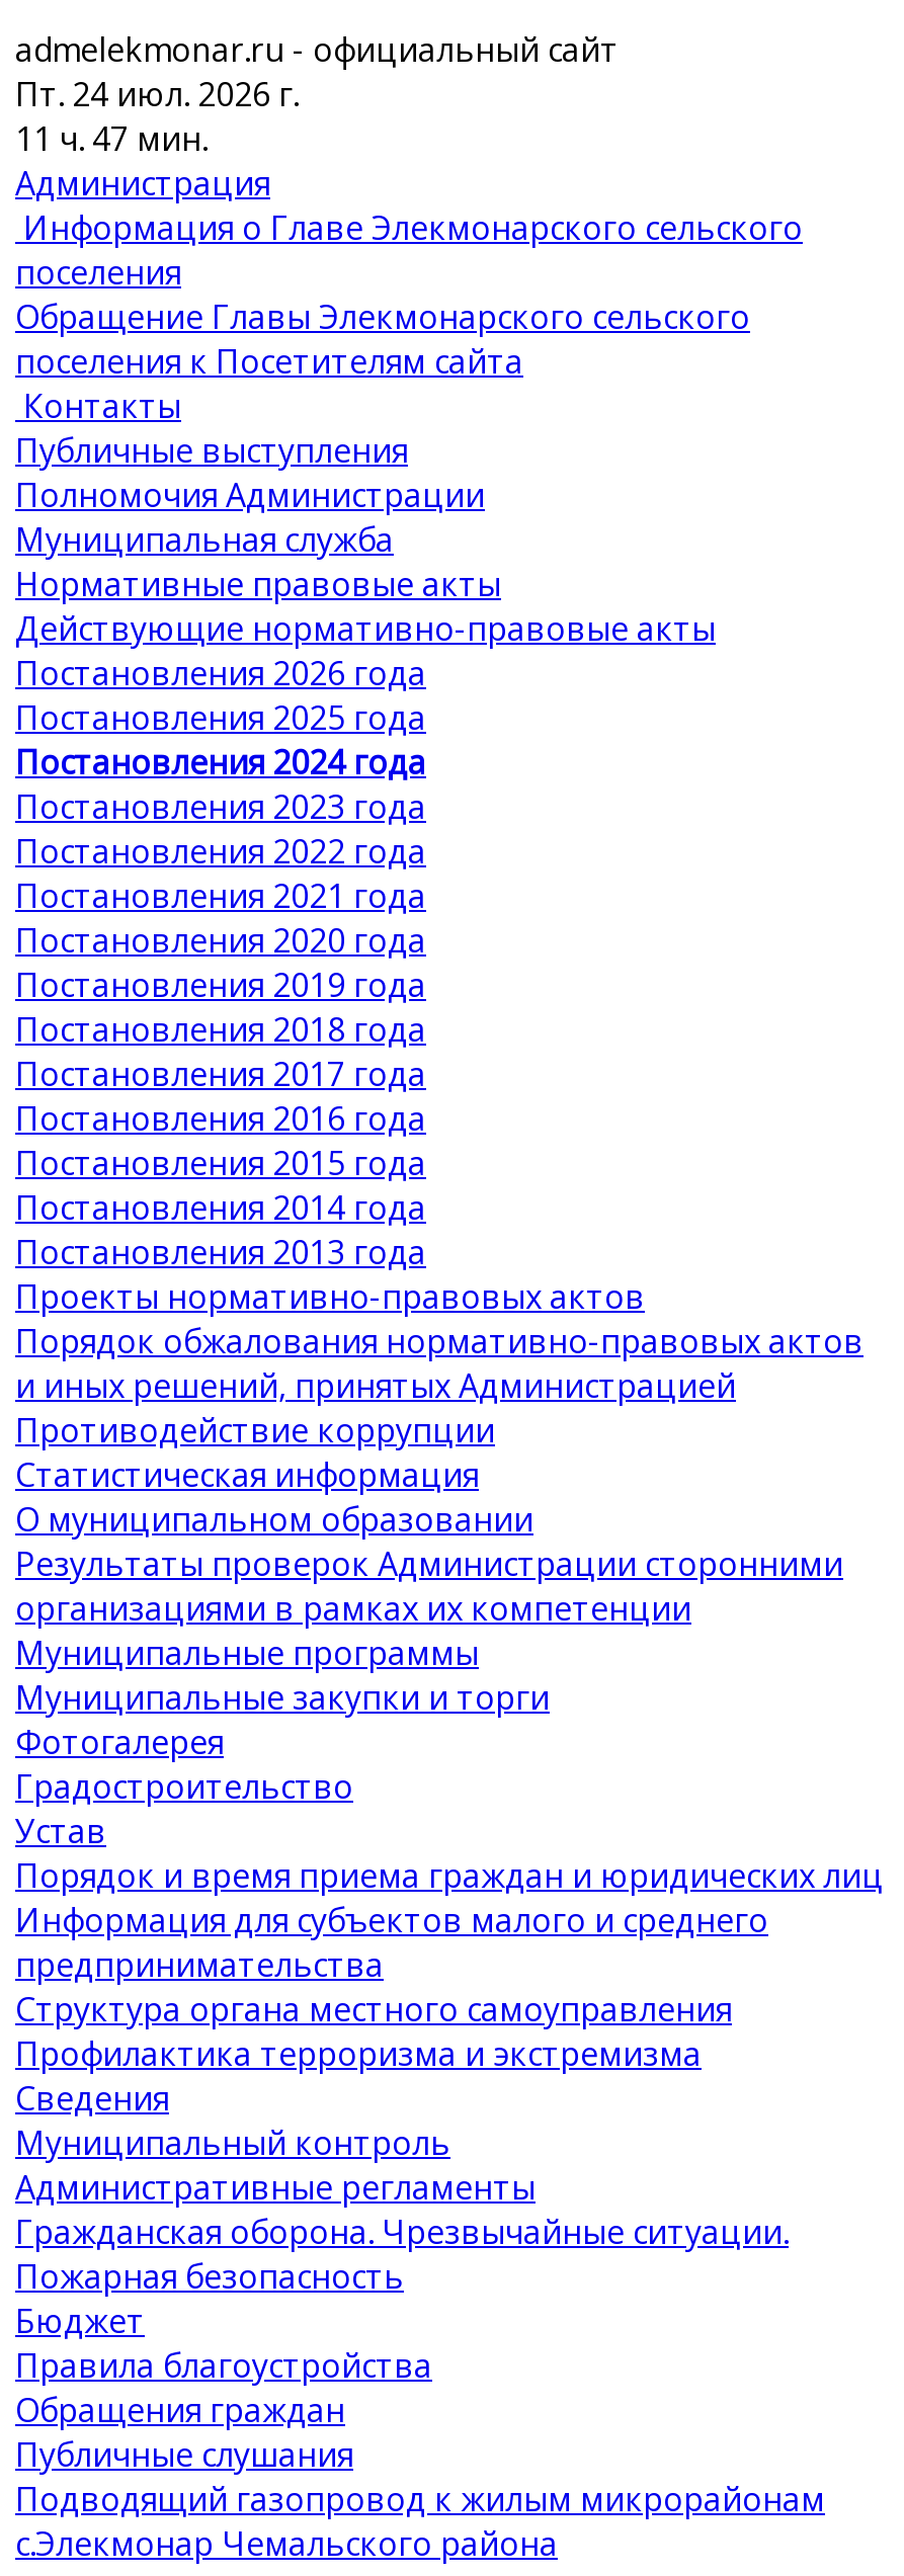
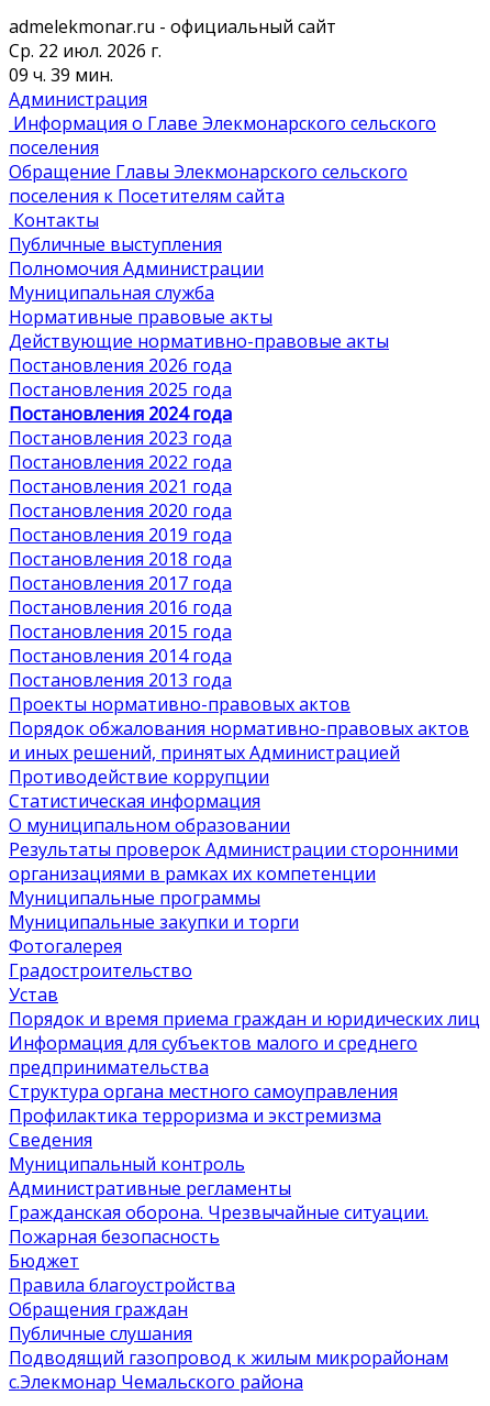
[15,72,299,117] Пт. 24 июл. 2026 г. -> [9,39,162,63] Ср. 22 июл. 2026 г.
[15,117,208,162] 11 ч. 47 мин. -> [9,63,113,87] 09 ч. 39 мин.

